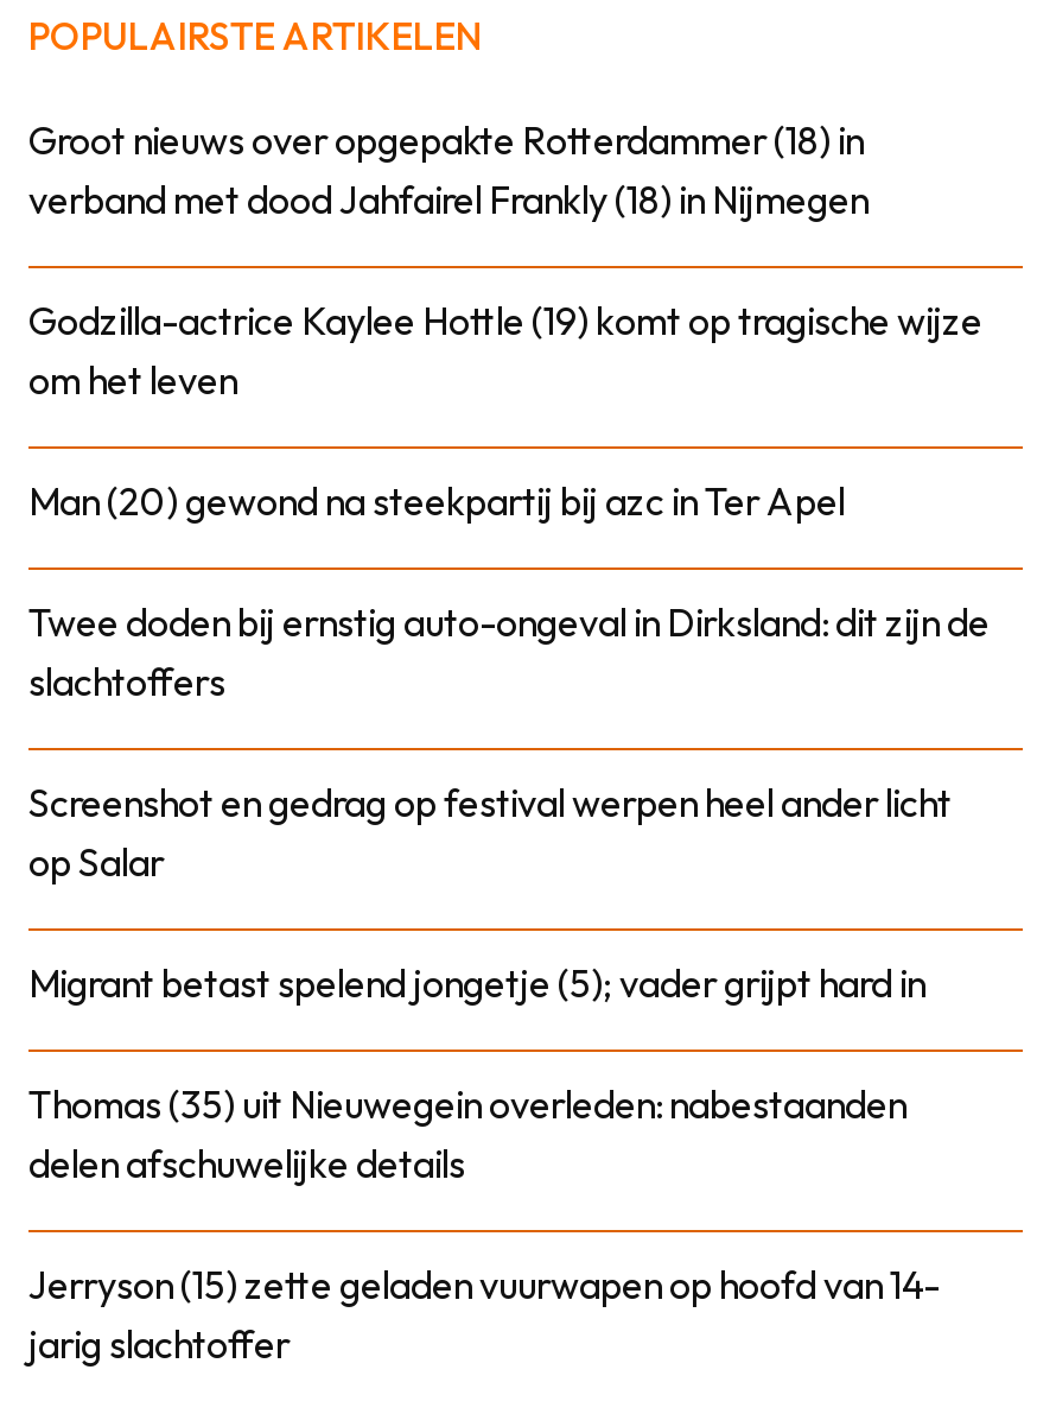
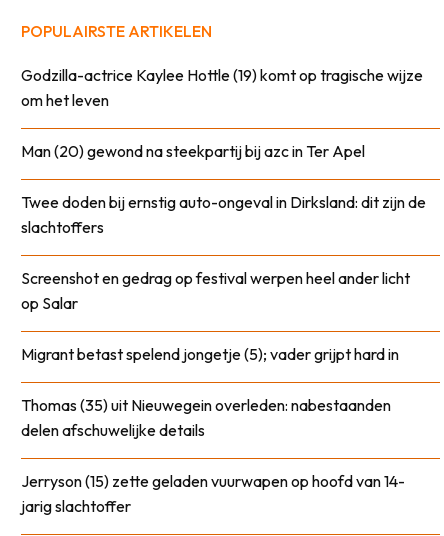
[28,117,869,223] Groot nieuws over opgepakte Rotterdammer (18) in | verband met dood Jahfairel Frankly (18) in Nijmegen -> none

